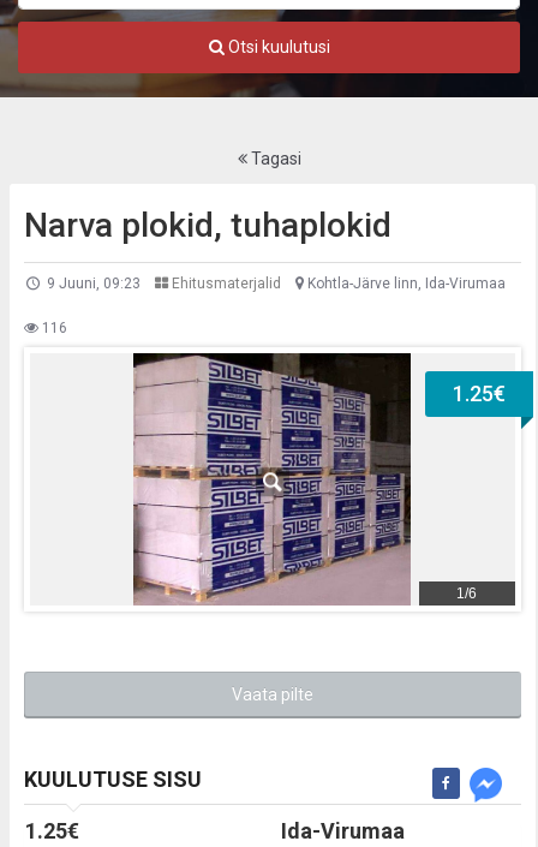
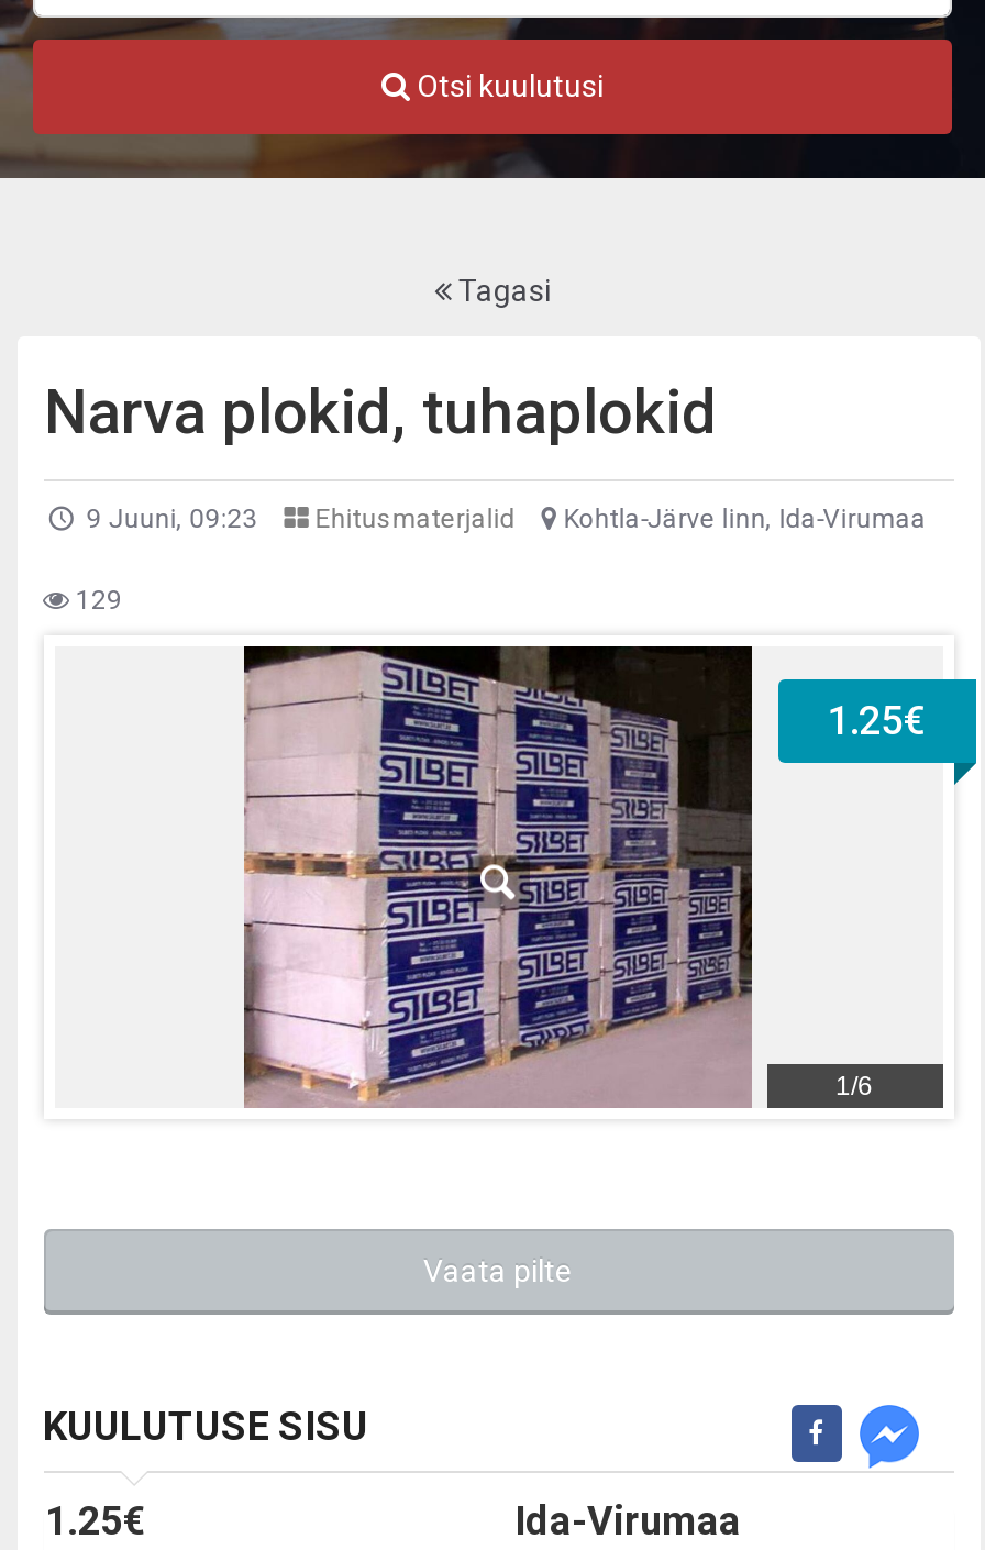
[38,320,67,336] 116 -> [69,585,122,616] 129

